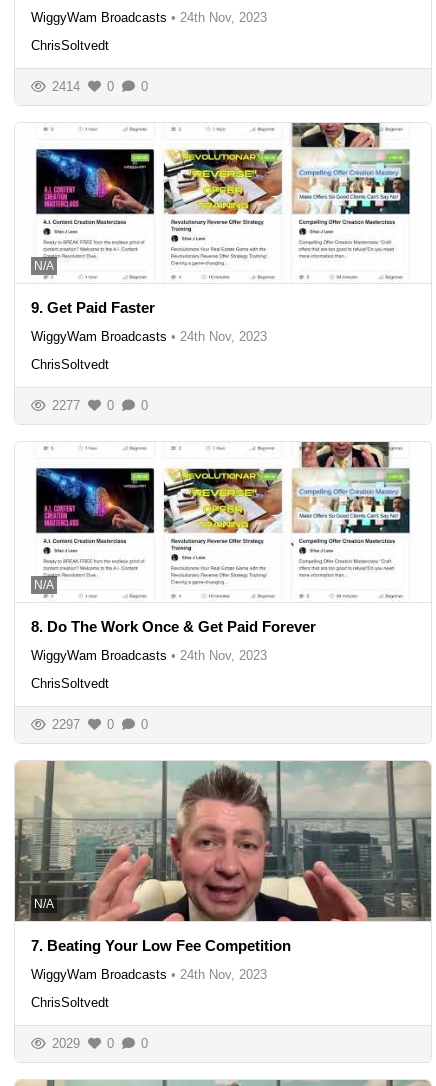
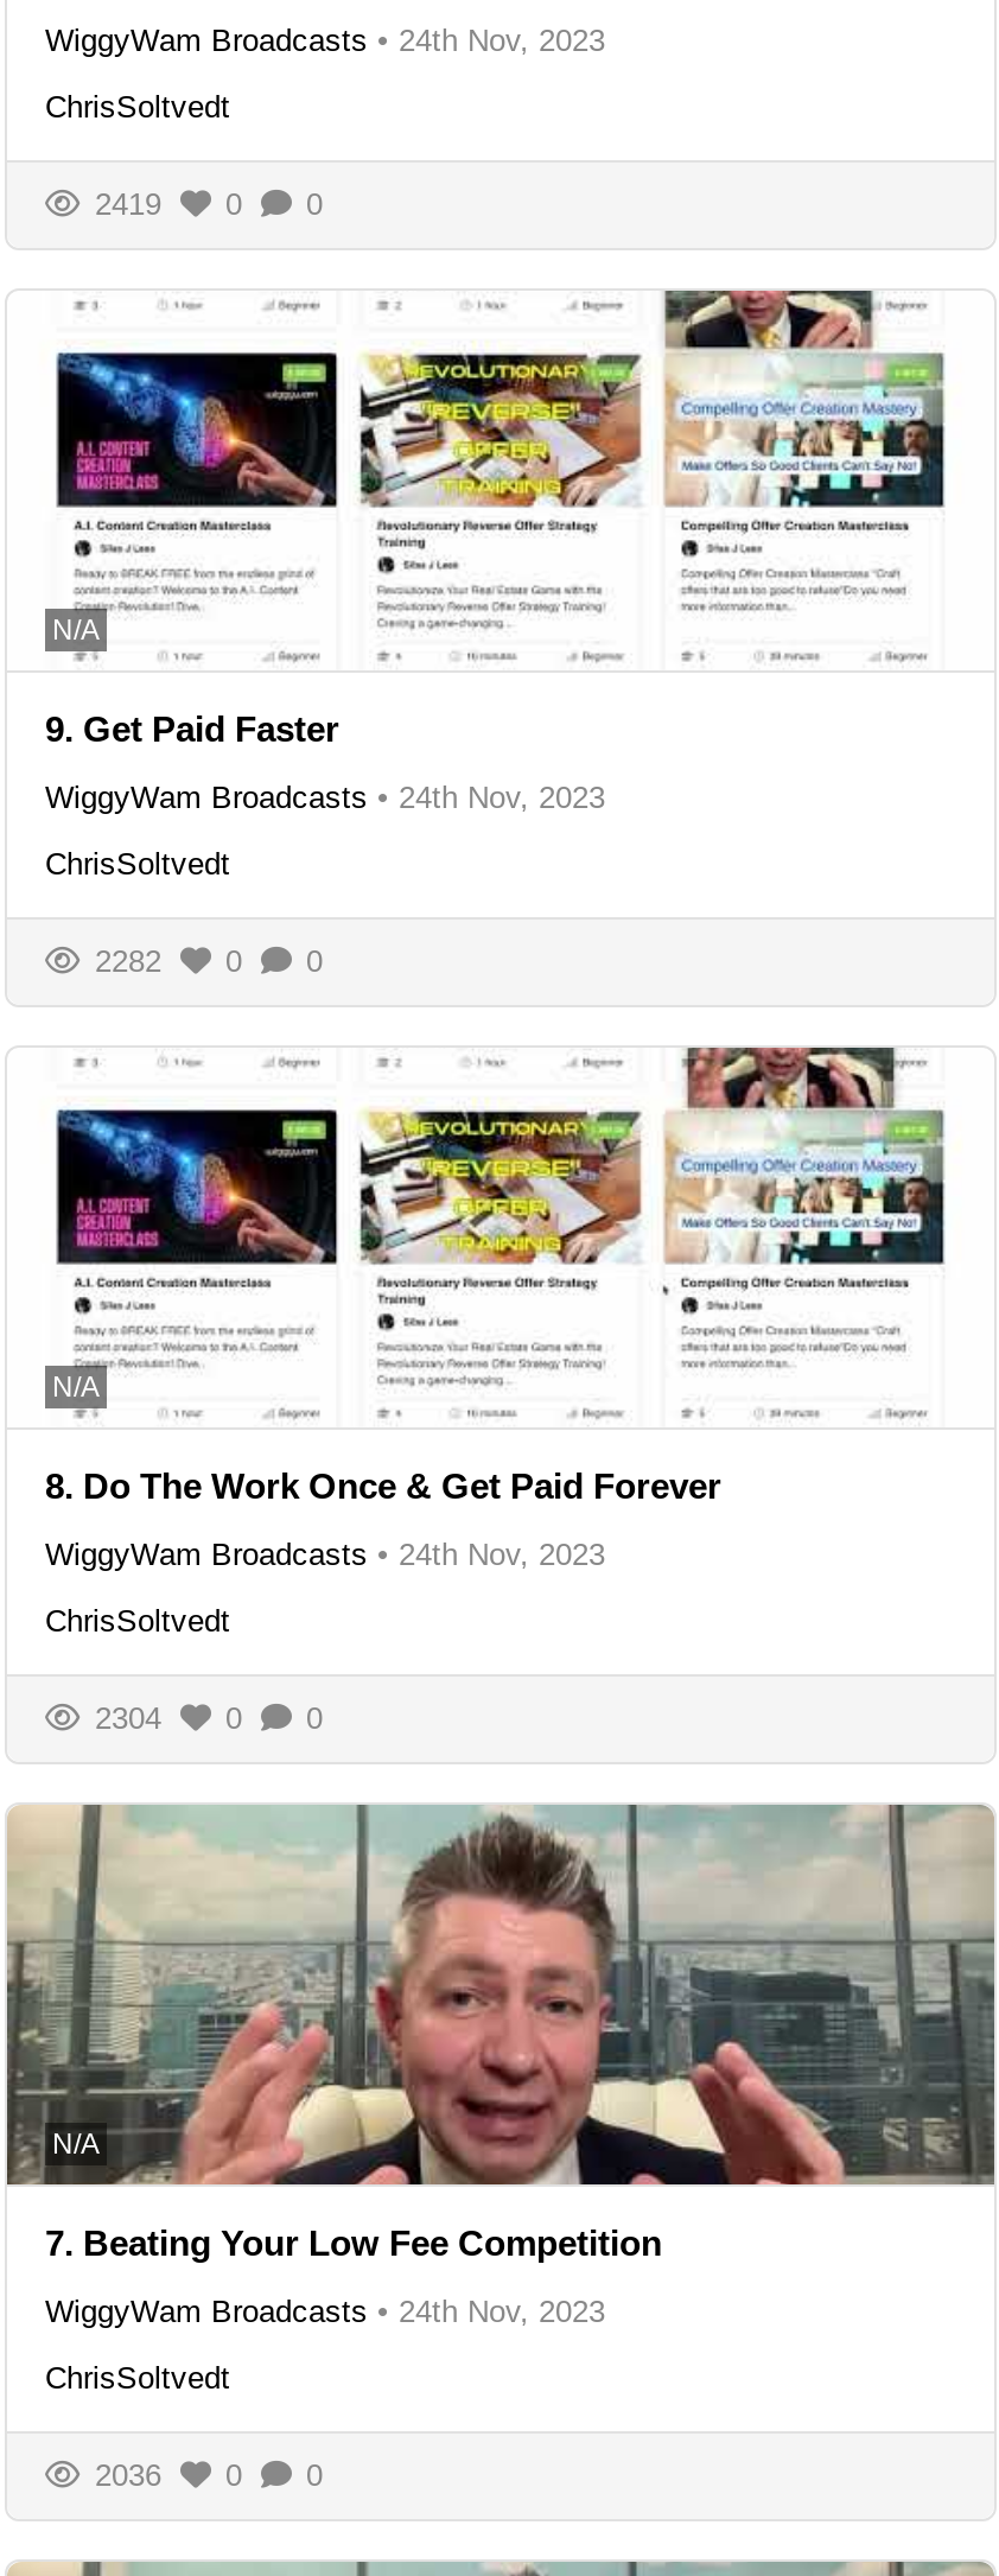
[48,79,148,94] 2414 0 0 -> [85,185,323,221] 2419 0 0
[48,398,148,413] 2277 0 0 -> [85,942,323,978] 2282 0 0
[48,717,148,732] 2297 0 0 -> [85,1699,323,1735] 2304 0 0
[48,1036,148,1051] 2029 0 0 -> [85,2456,323,2492] 2036 0 0

